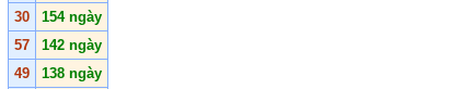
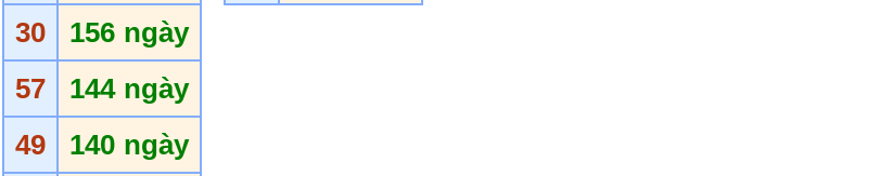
[14,9,102,25] 30 154 ngày -> [15,16,189,49] 30 156 ngày
[14,37,102,53] 57 142 ngày -> [15,72,189,105] 57 144 ngày
[14,65,102,81] 49 138 ngày -> [15,128,189,161] 49 140 ngày

